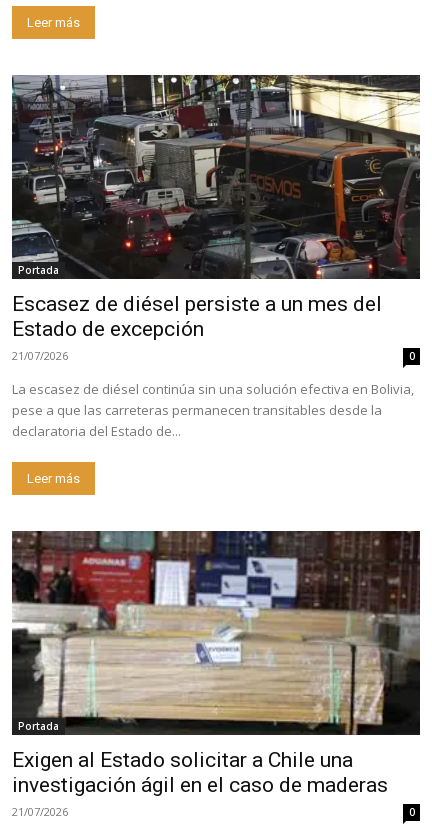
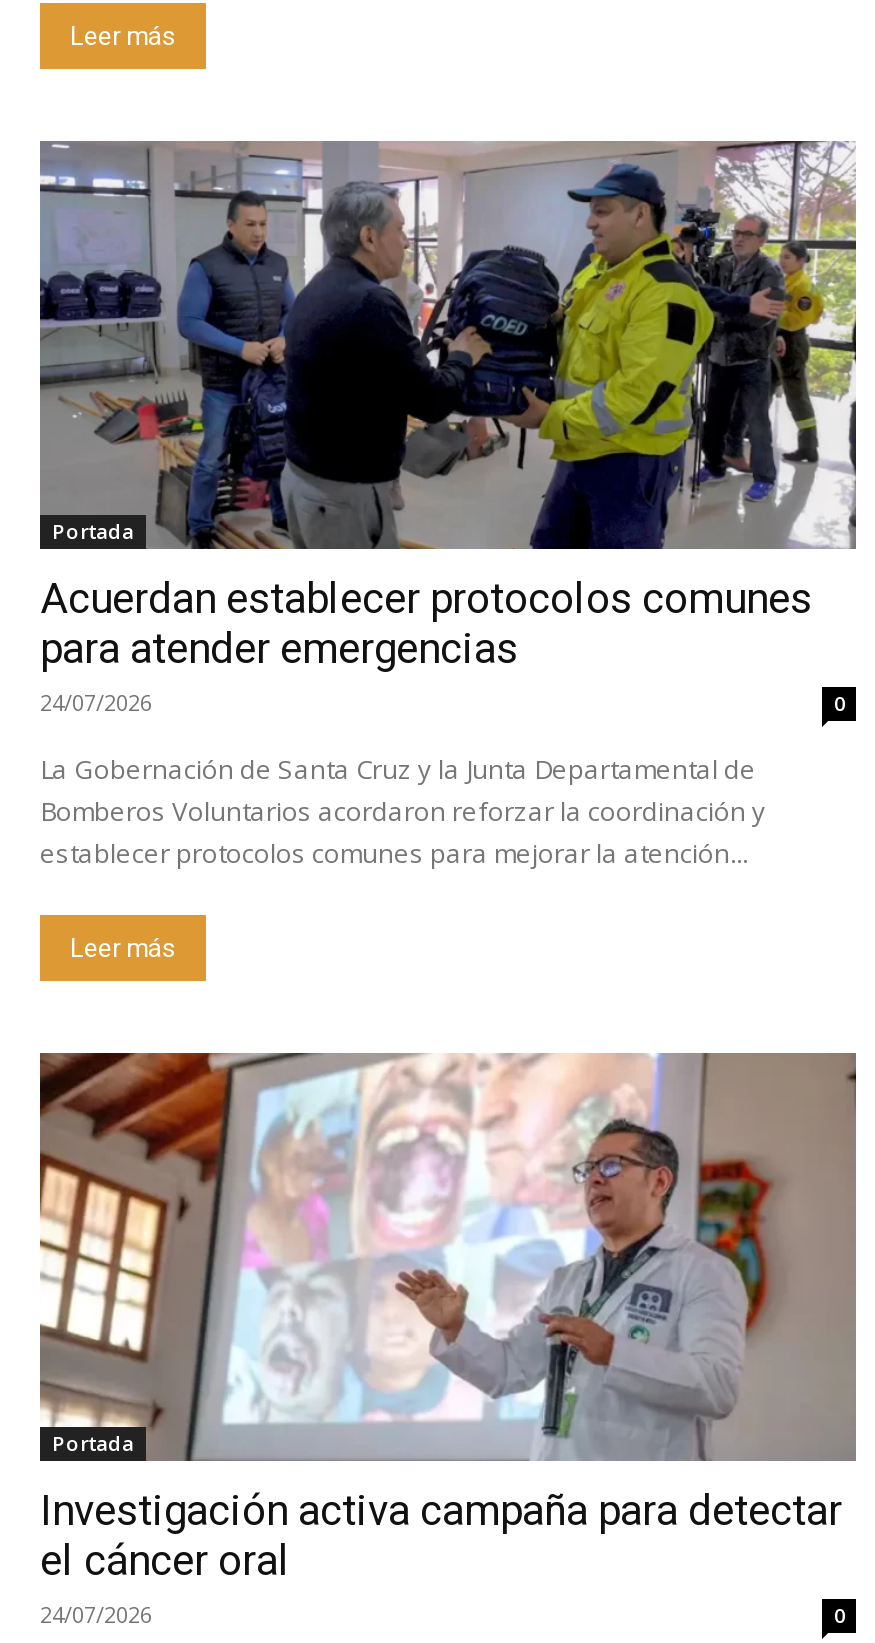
[11,74,421,363] [image] | Escasez de diésel persiste a un mes del | Estado de excepción | 21/07/2026 -> [40,141,858,717] [image] | Acuerdan establecer protocolos comunes | para atender emergencias | 24/07/2026
[12,380,414,440] La escasez de diésel continúa sin una solución efectiva en Bolivia, | pese a que las carreteras permanecen transitables desde la | declaratoria del Estado de... -> [40,751,766,871] La Gobernación de Santa Cruz y la Junta Departamental de | Bomberos Voluntarios acordaron reforzar la coordinación y | establecer protocolos comunes para mejorar la atención...
[11,530,421,819] [image] | Exigen al Estado solicitar a Chile una | investigación ágil en el caso de maderas | 21/07/2026 -> [38,1051,856,1629] [image] | Investigación activa campaña para detectar | el cáncer oral | 24/07/2026

